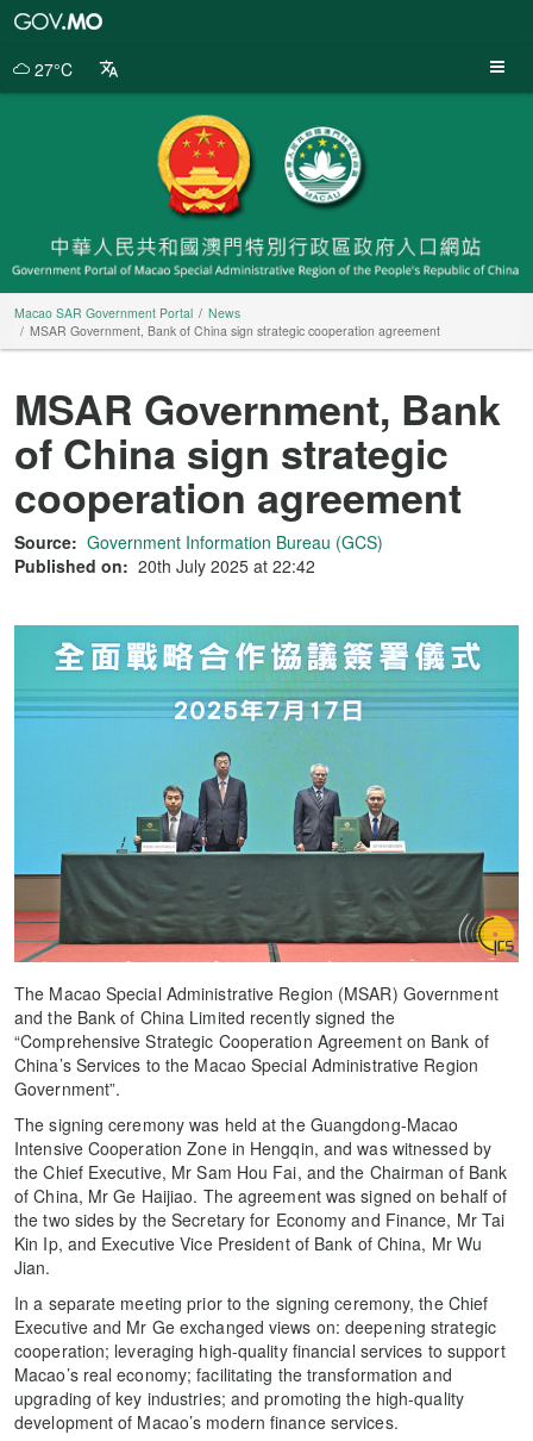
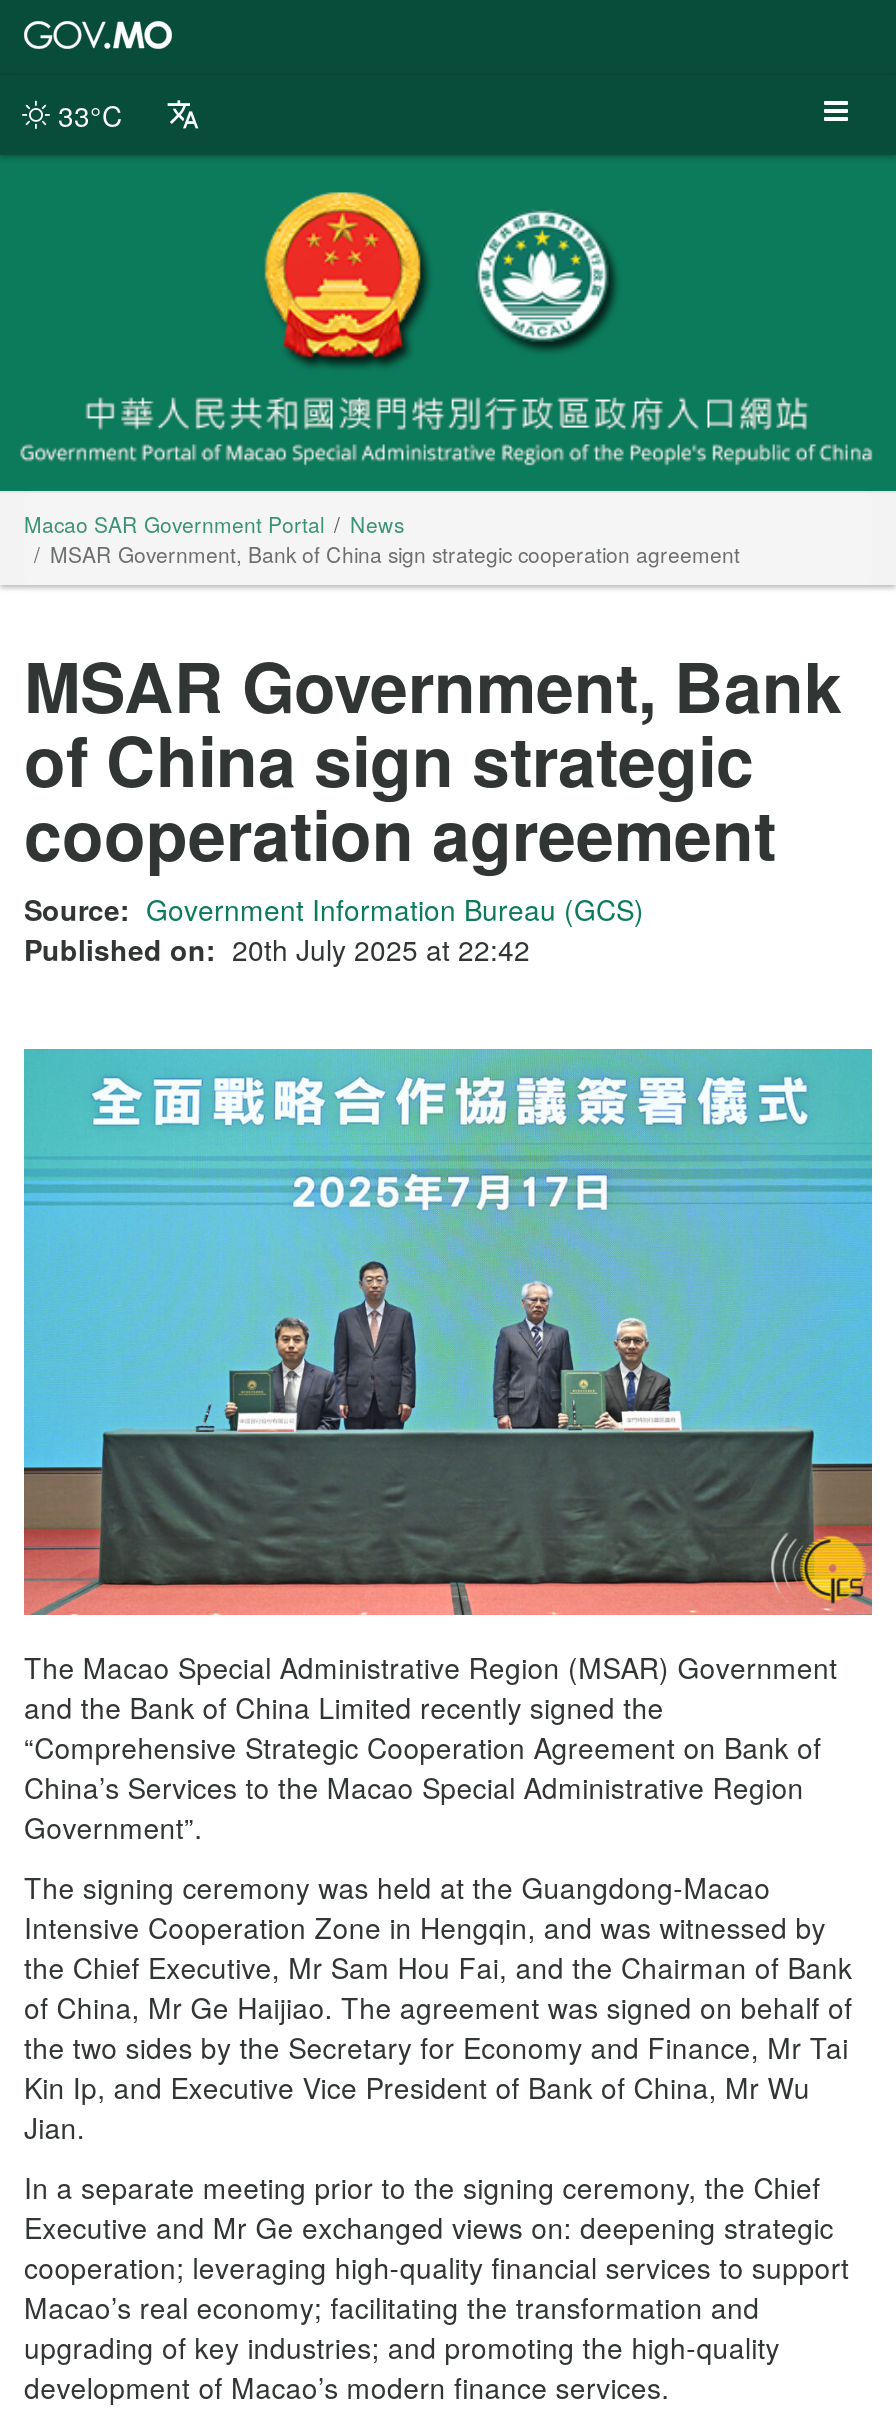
[35,57,73,81] 27°C -> [58,95,122,135] 33°C

